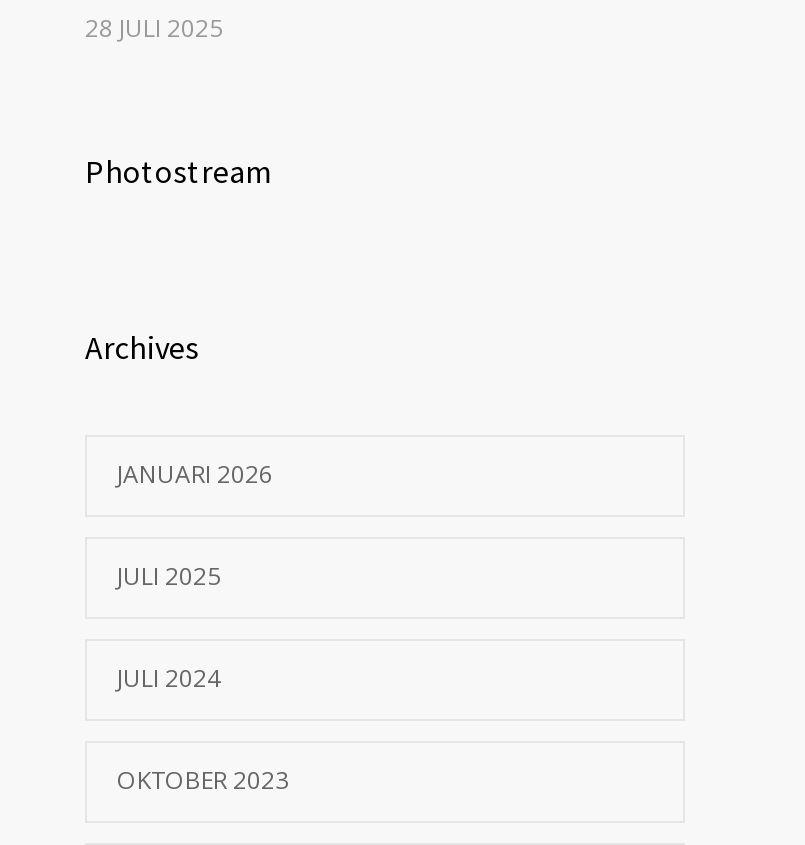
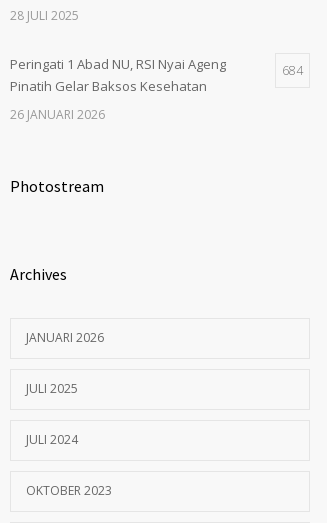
none -> [10,55,226,95] Peringati 1 Abad NU, RSI Nyai Ageng | Pinatih Gelar Baksos Kesehatan
none -> [10,62,303,123] 684 | 26 JANUARI 2026

